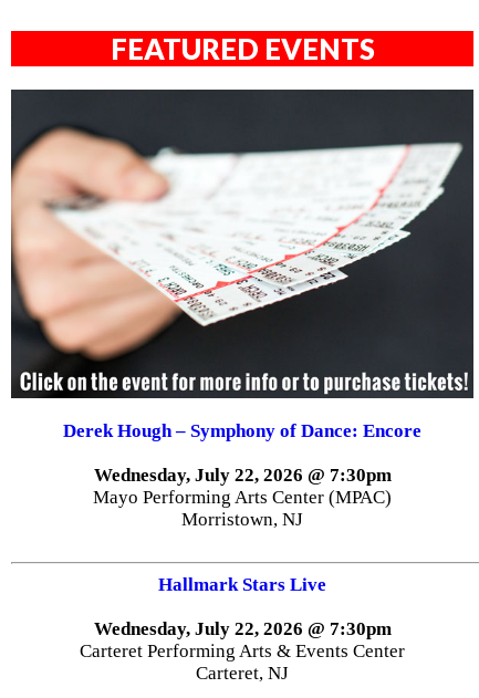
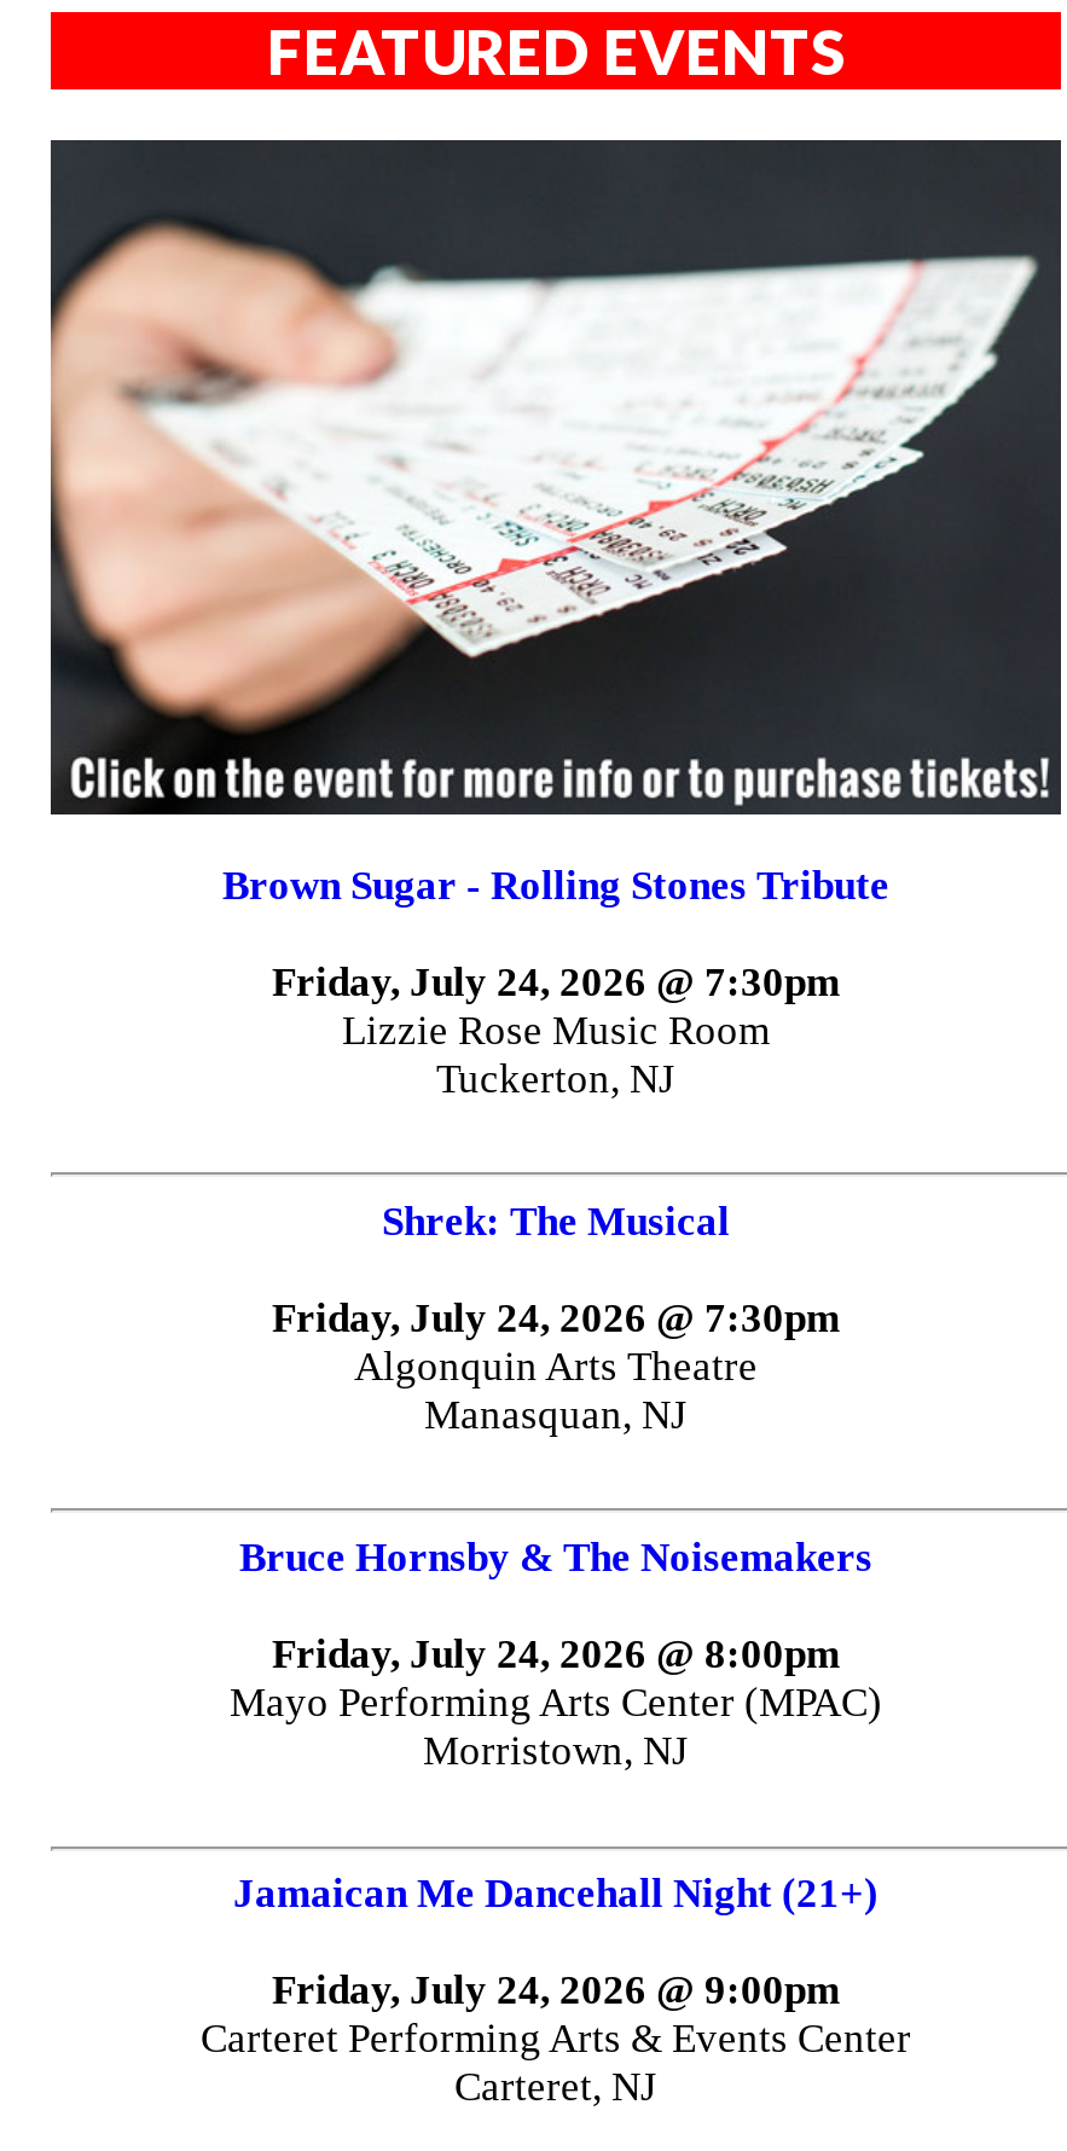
[63,420,421,485] Derek Hough – Symphony of Dance: Encore | Wednesday, July 22, 2026 @ 7:30pm -> [222,862,889,1677] Brown Sugar - Rolling Stones Tribute | Friday, July 24, 2026 @ 7:30pm | Lizzie Rose Music Room | Tuckerton, NJ | Shrek: The Musical | Friday, July 24, 2026 @ 7:30pm | Algonquin Arts Theatre | Manasquan, NJ | Bruce Hornsby & The Noisemakers | Friday, July 24, 2026 @ 8:00pm
[158,574,326,595] Hallmark Stars Live -> [233,1871,878,1917] Jamaican Me Dancehall Night (21+)
[93,618,391,639] Wednesday, July 22, 2026 @ 7:30pm -> [272,1968,840,2013] Friday, July 24, 2026 @ 9:00pm

